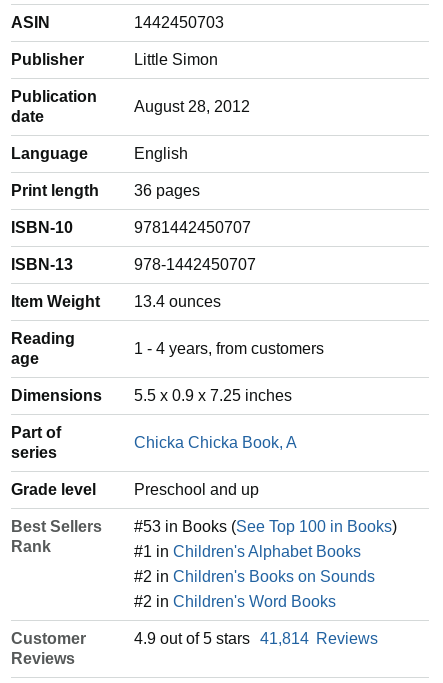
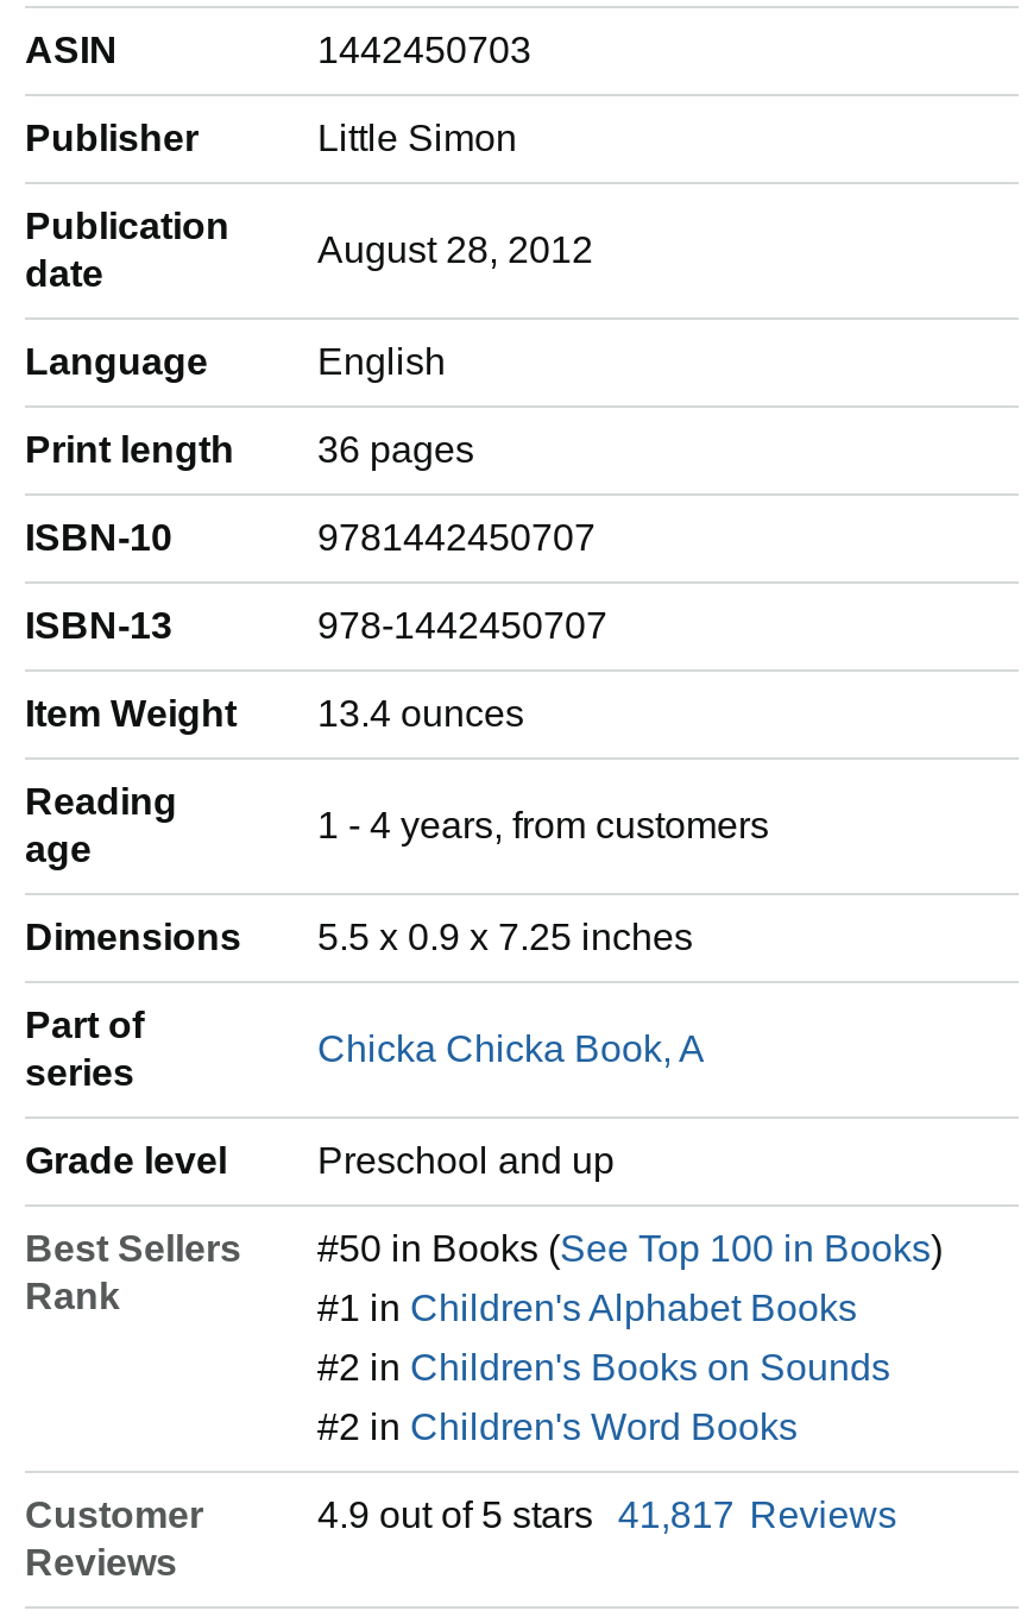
[134,518,397,535] #53 in Books (See Top 100 in Books) -> [317,1228,943,1269] #50 in Books (See Top 100 in Books)
[134,630,378,647] 4.9 out of 5 stars 41,814 Reviews -> [317,1495,897,1535] 4.9 out of 5 stars 41,817 Reviews

